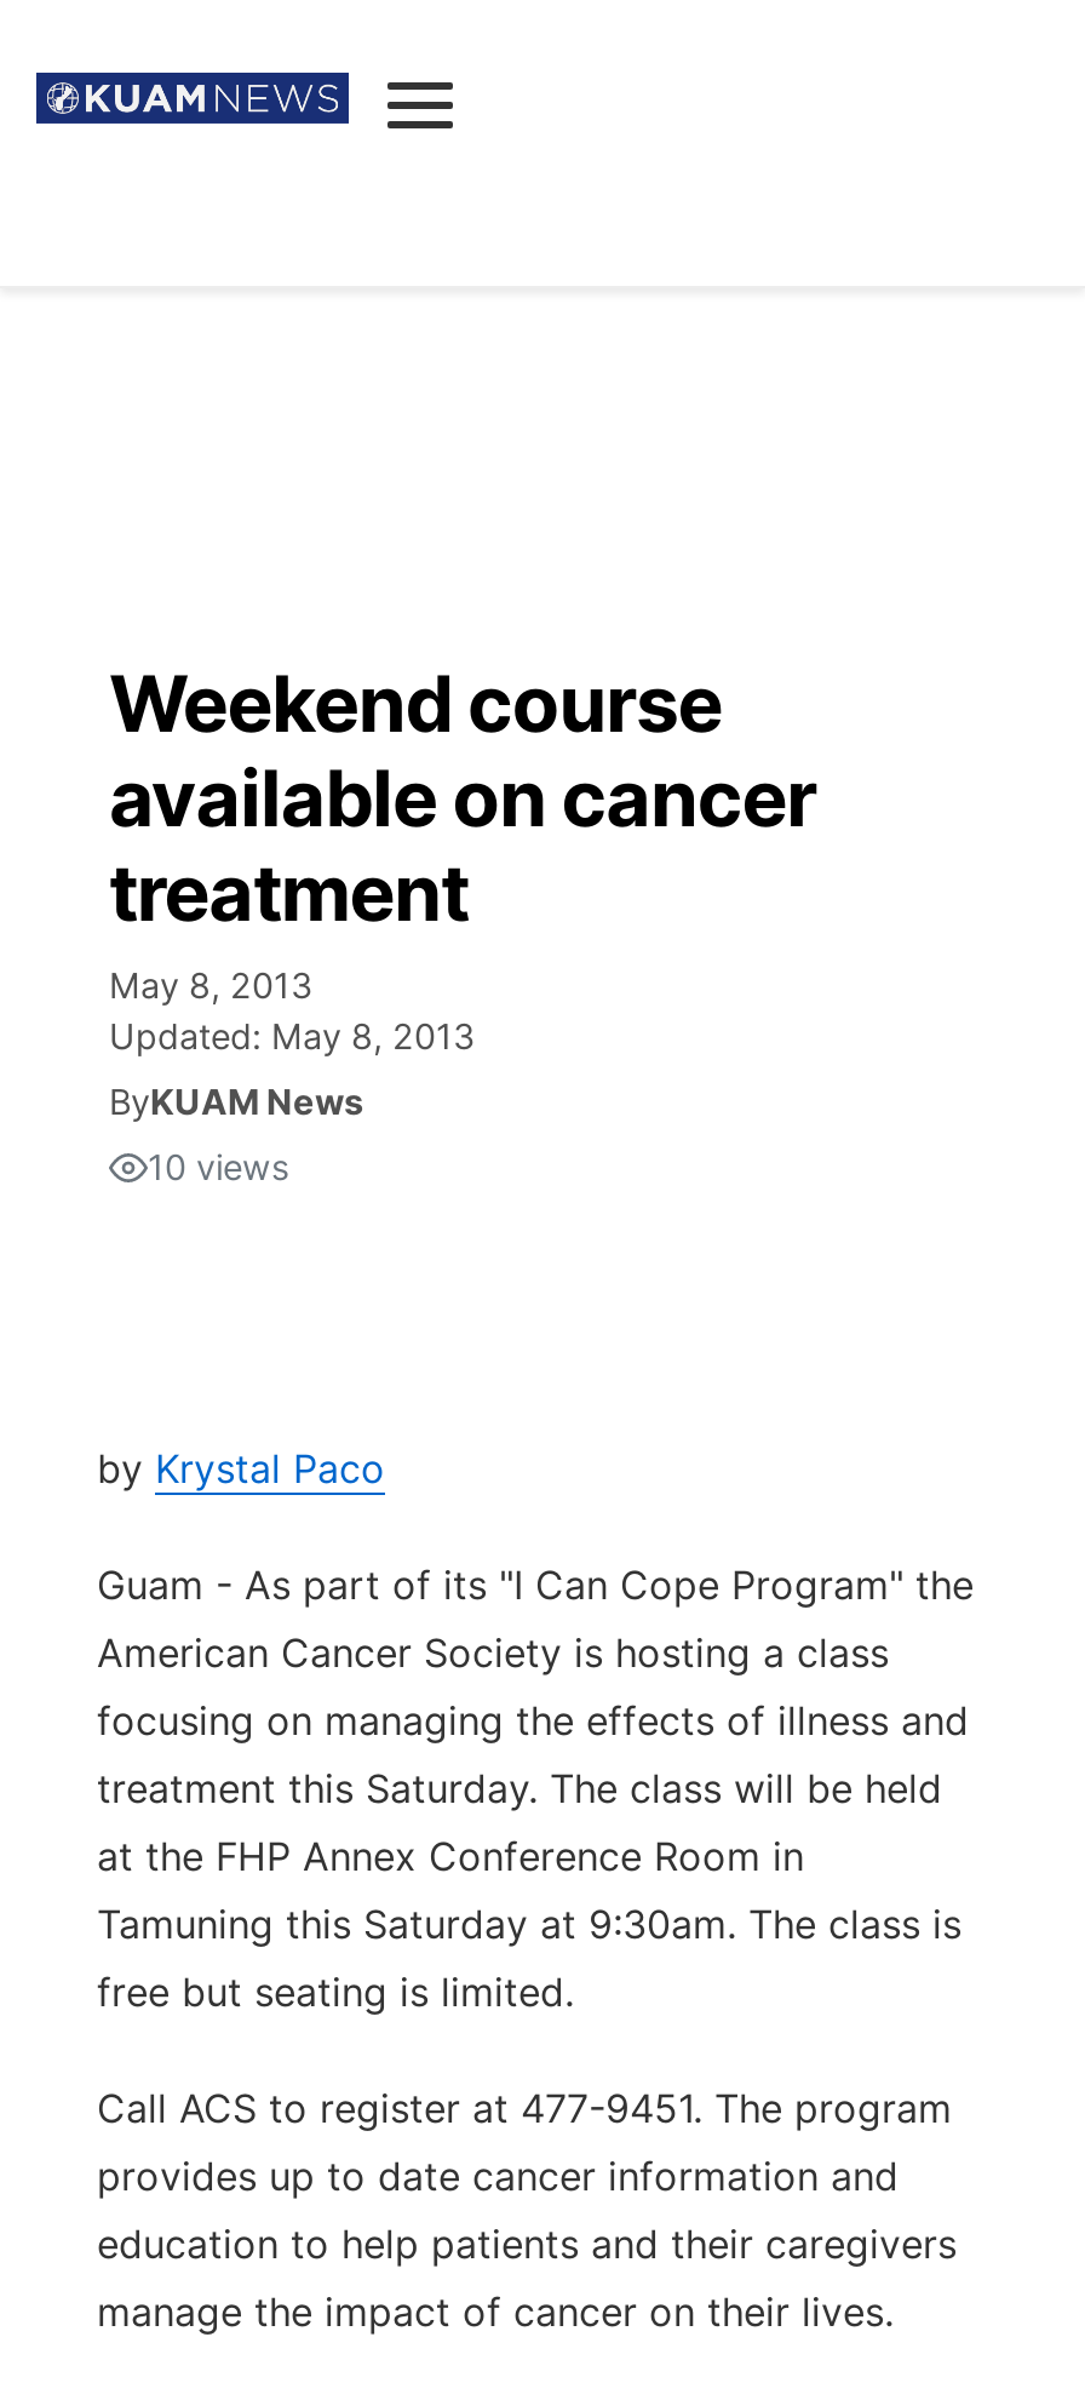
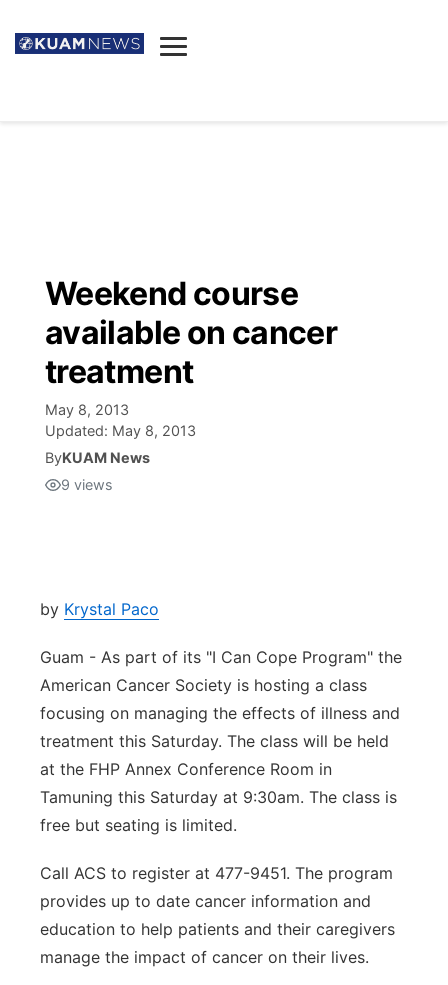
[148,1146,291,1187] 10 views -> [61,476,113,493] 9 views

